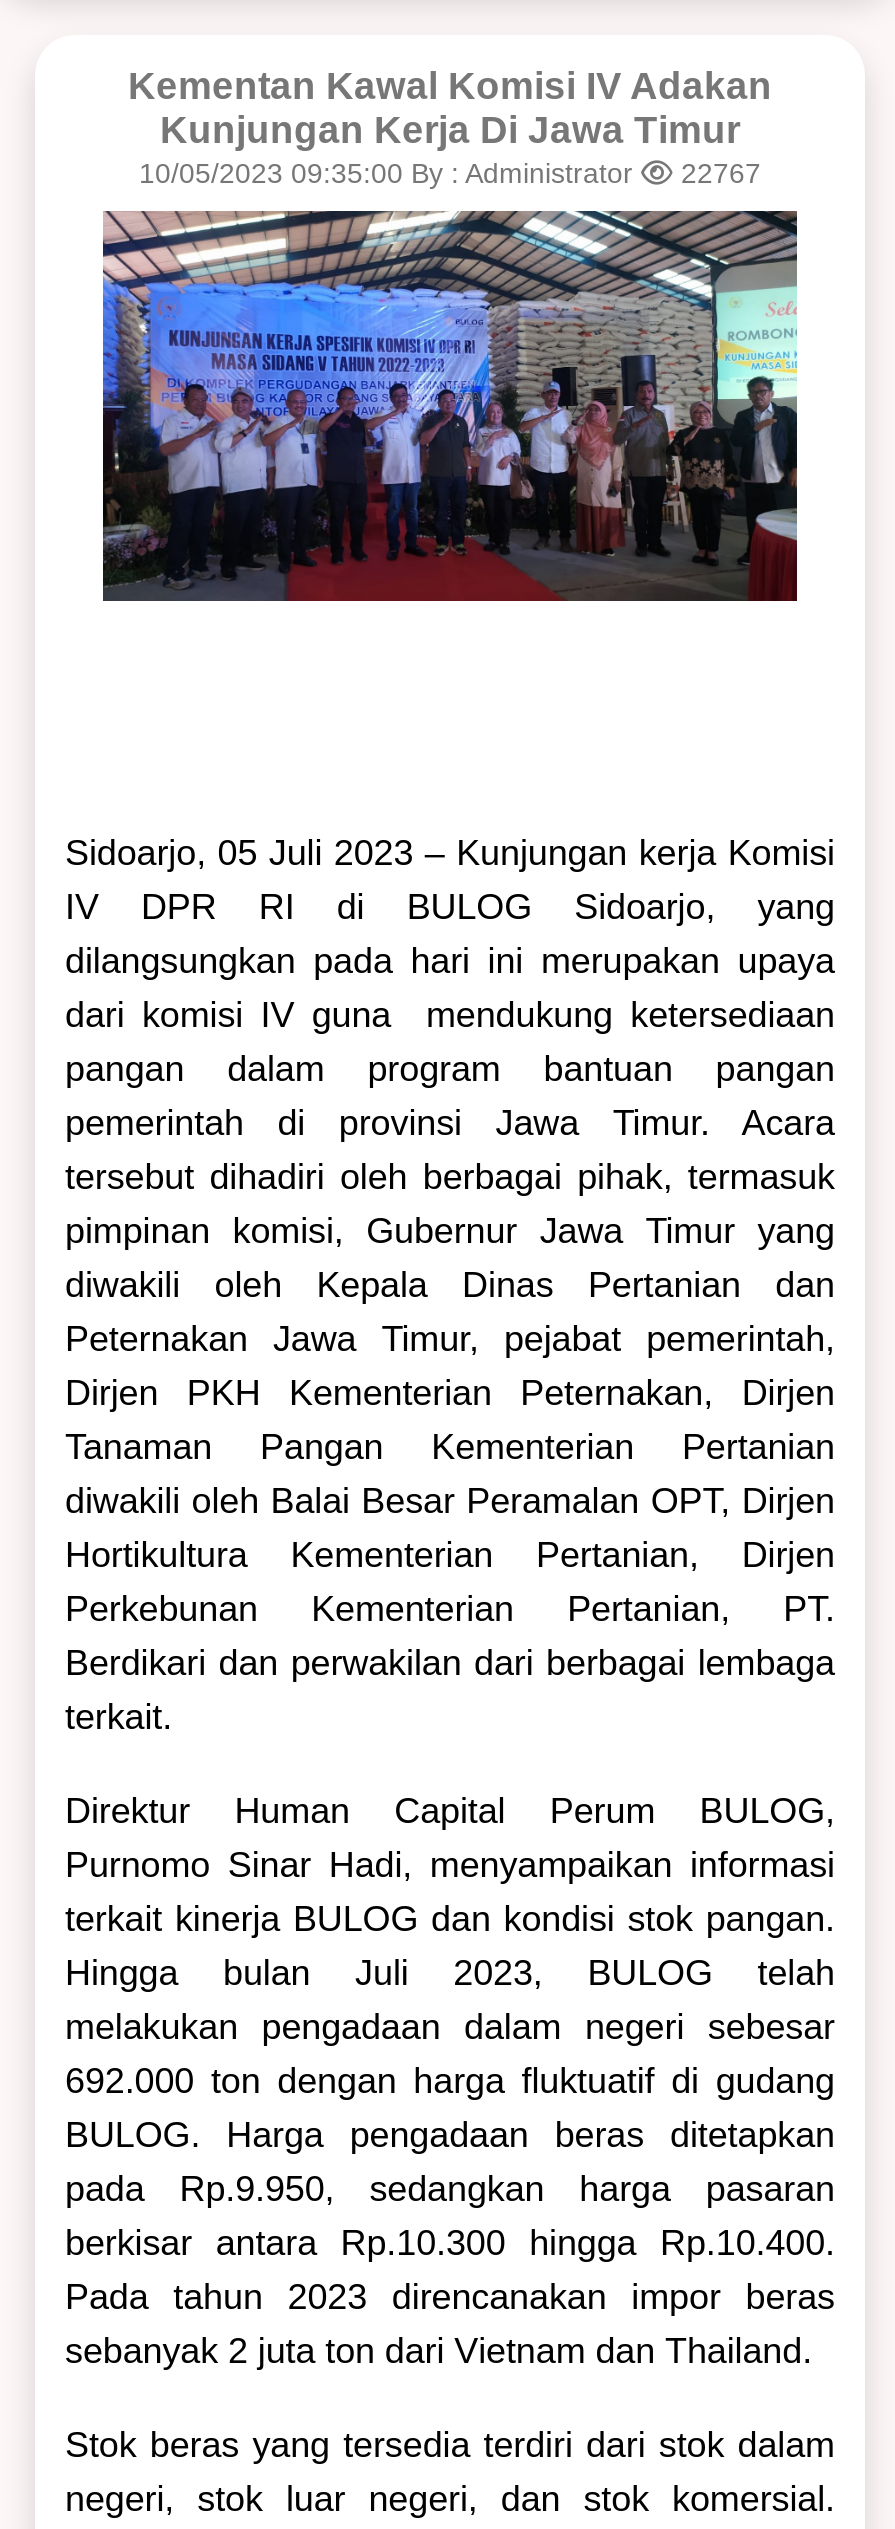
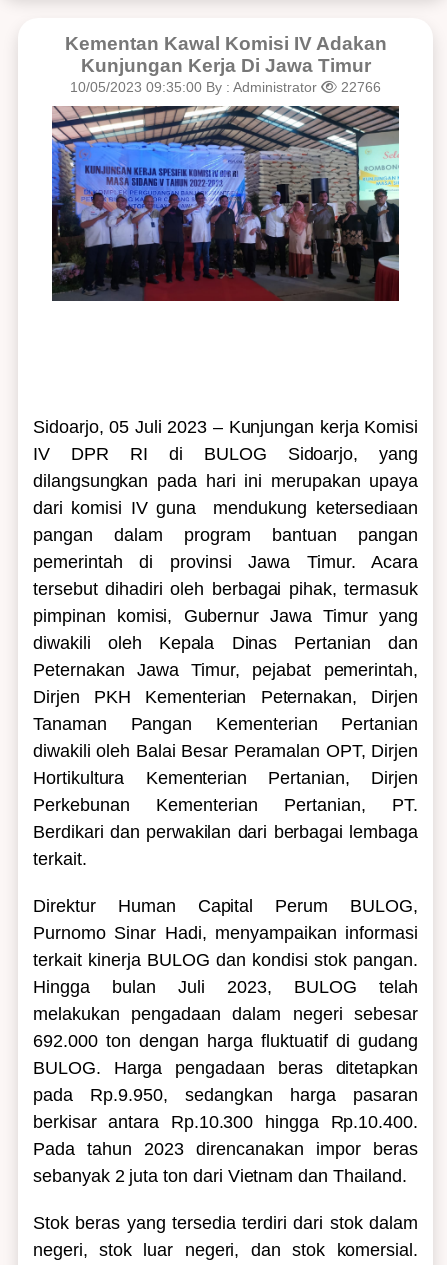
[139,158,761,190] 10/05/2023 09:35:00 By : Administrator 22767 -> [70,79,381,95] 10/05/2023 09:35:00 By : Administrator 22766

